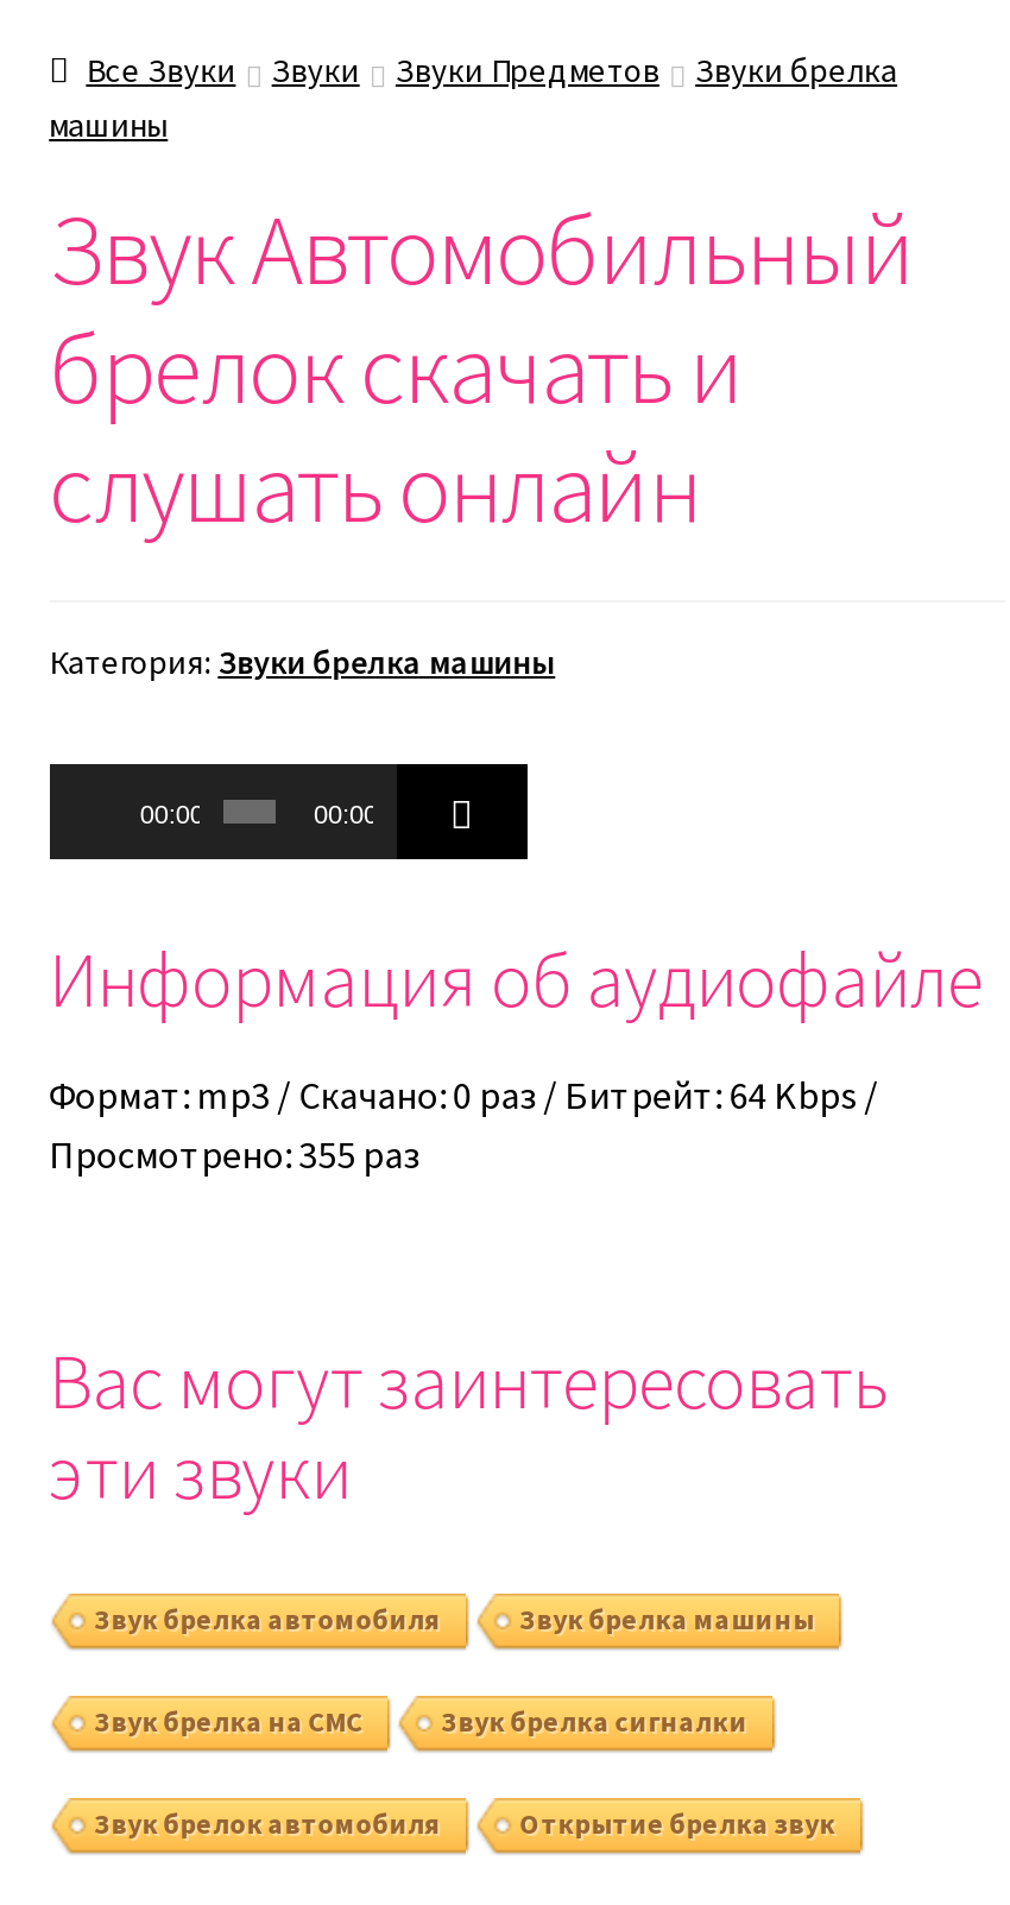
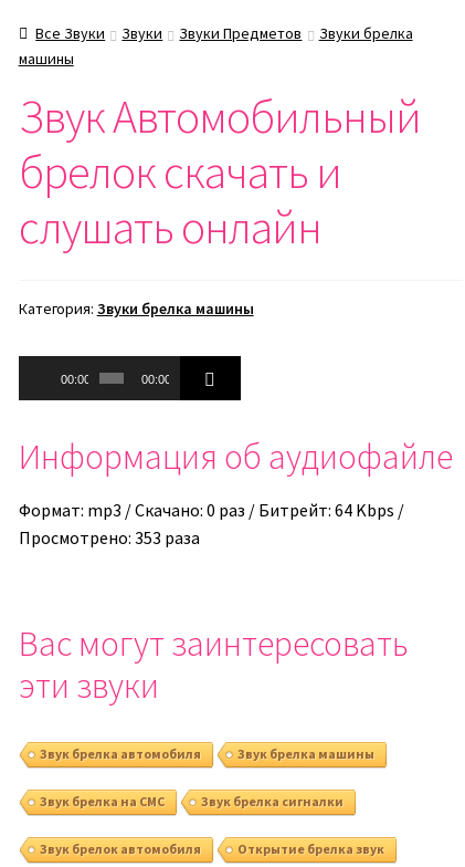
[49,1130,420,1177] Просмотрено: 355 раз -> [18,526,199,548] Просмотрено: 353 раза

